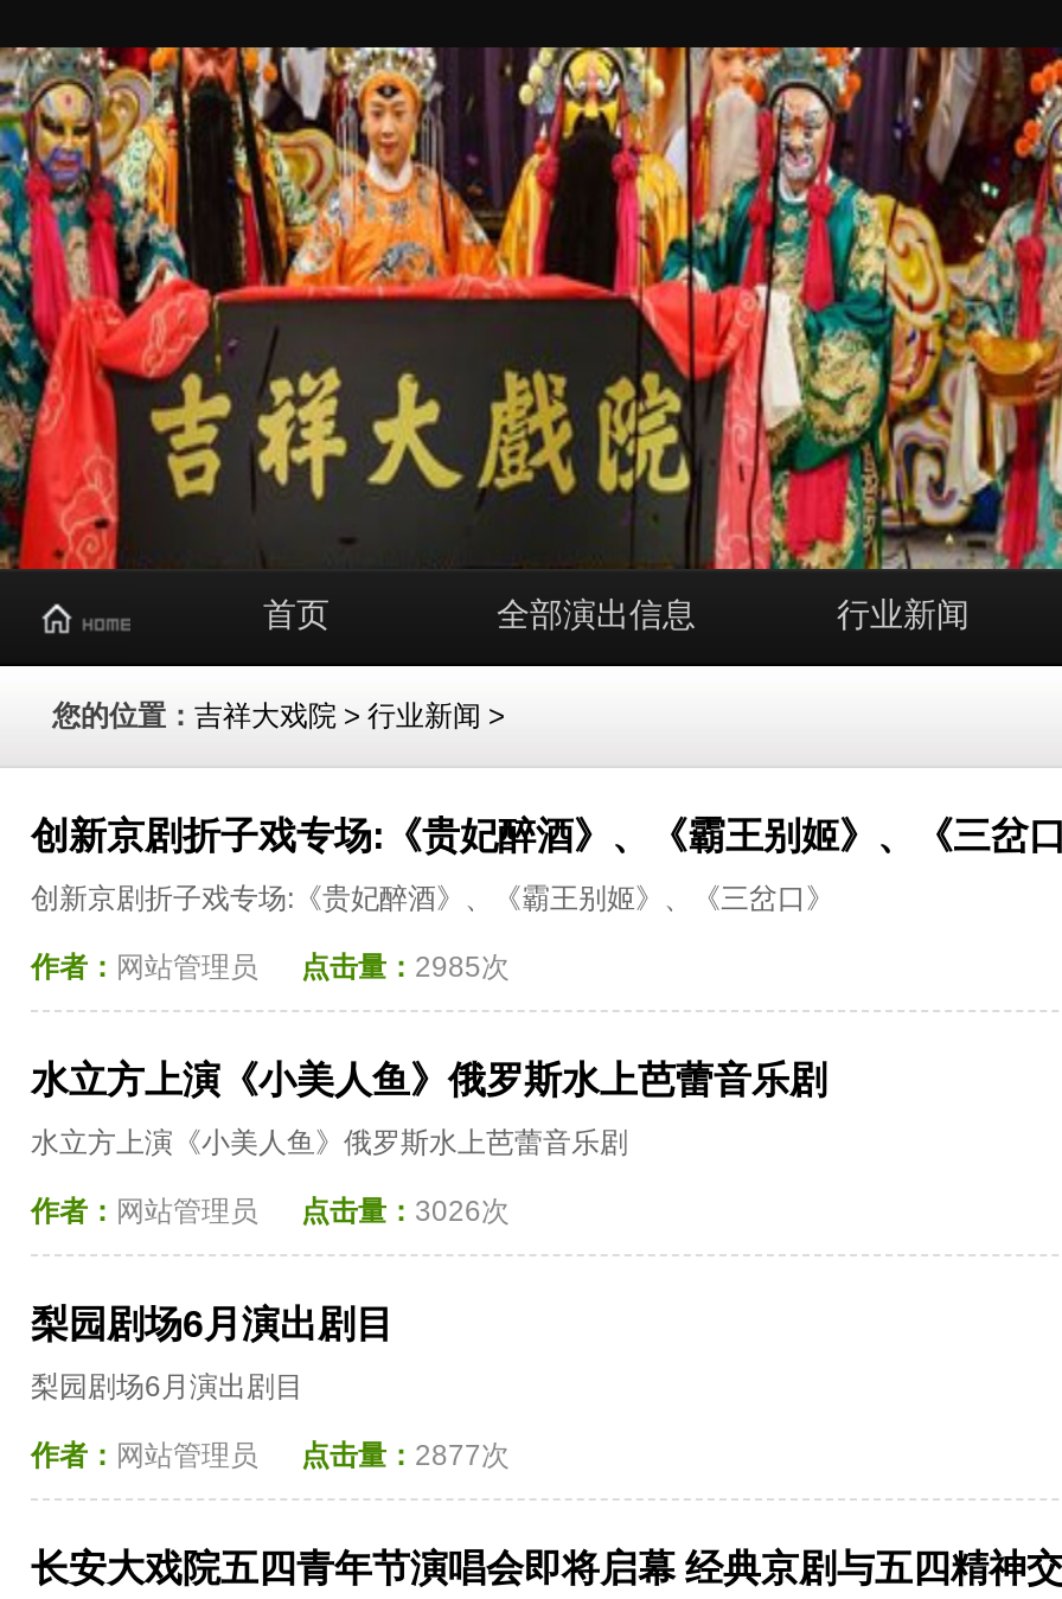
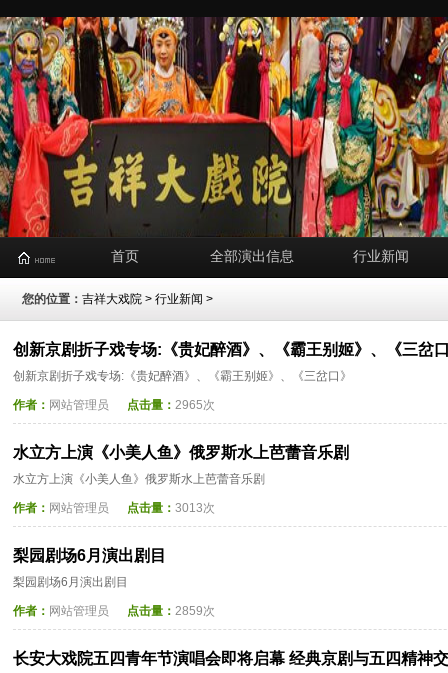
[31,951,510,984] 作者：网站管理员点击量：2985次 -> [13,398,215,412] 作者：网站管理员点击量：2965次
[31,1195,510,1228] 作者：网站管理员点击量：3026次 -> [13,501,215,515] 作者：网站管理员点击量：3013次
[31,1439,510,1472] 作者：网站管理员点击量：2877次 -> [13,604,215,618] 作者：网站管理员点击量：2859次

